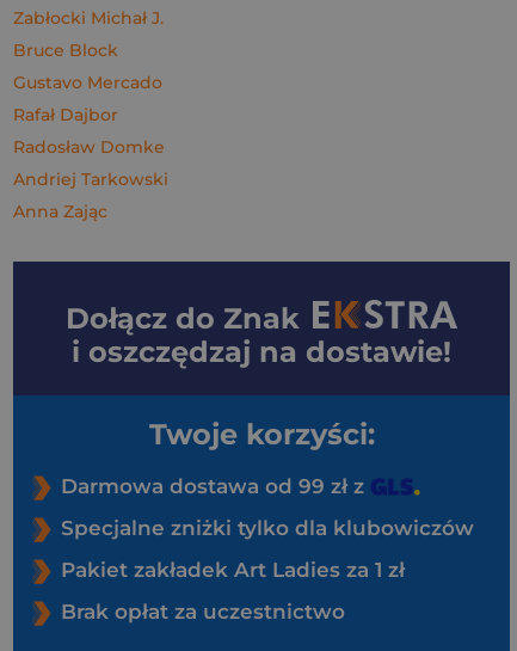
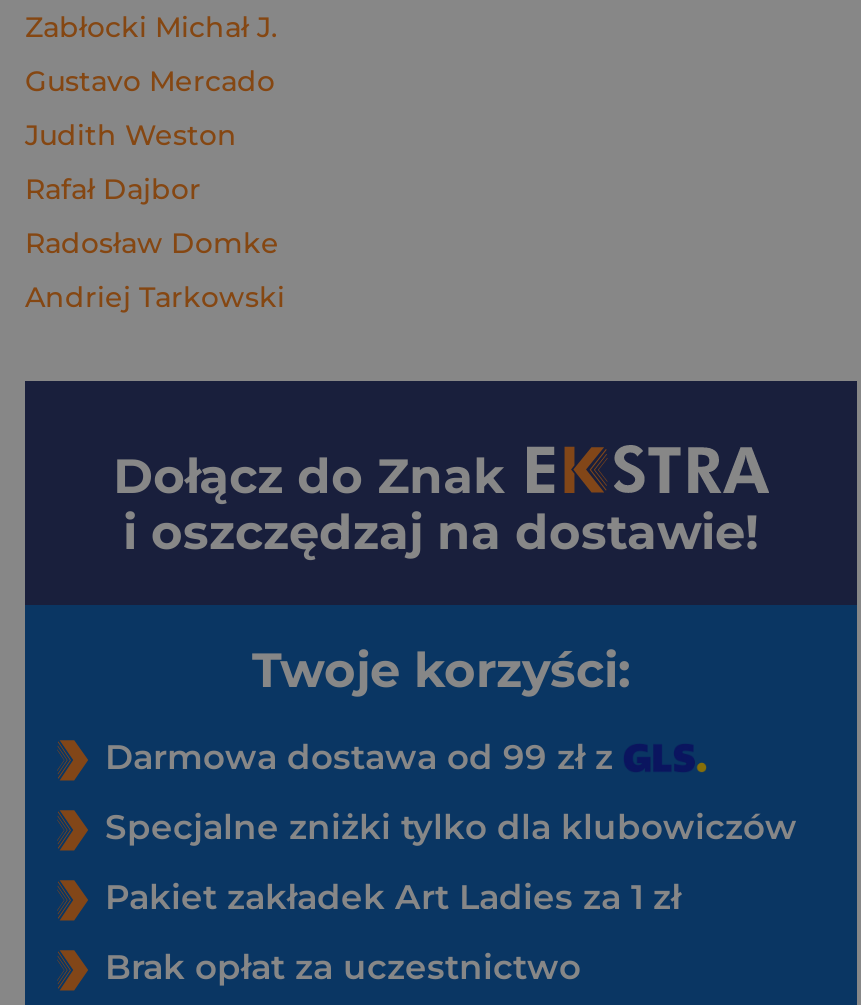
[13,39,118,61] Bruce Block -> none
none -> [25,117,237,153] Judith Weston
[13,201,107,222] Anna Zając -> none

